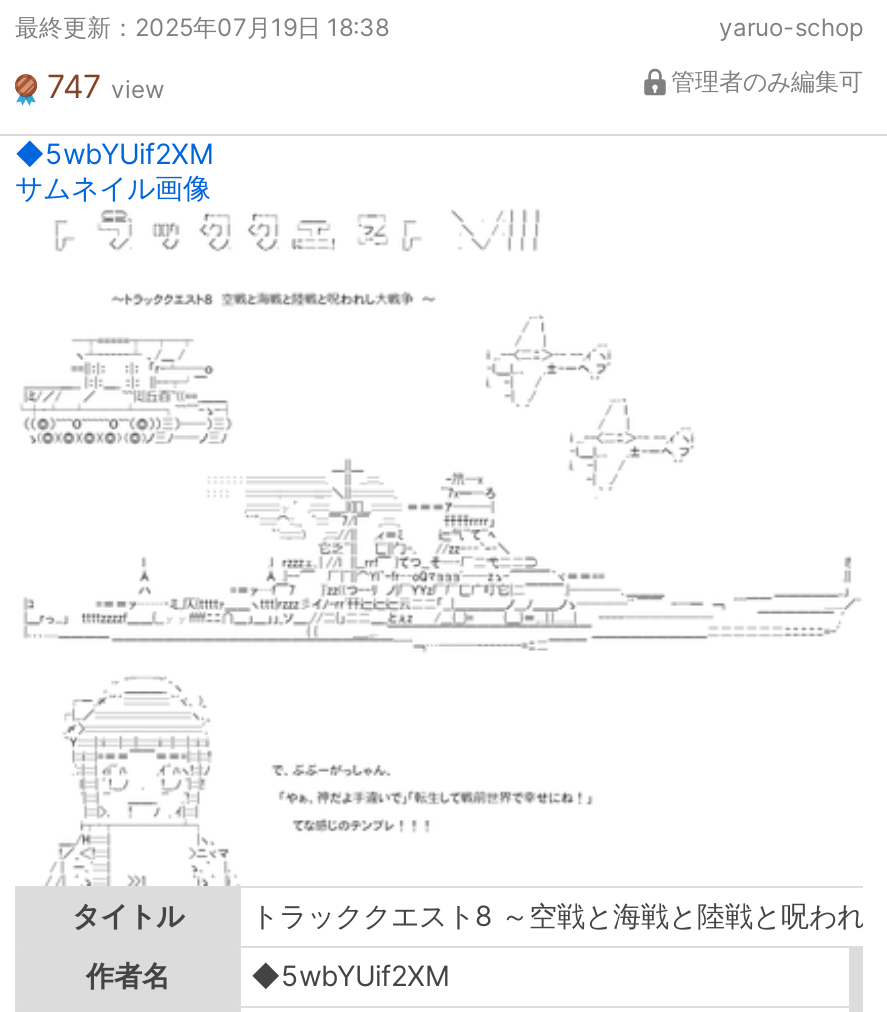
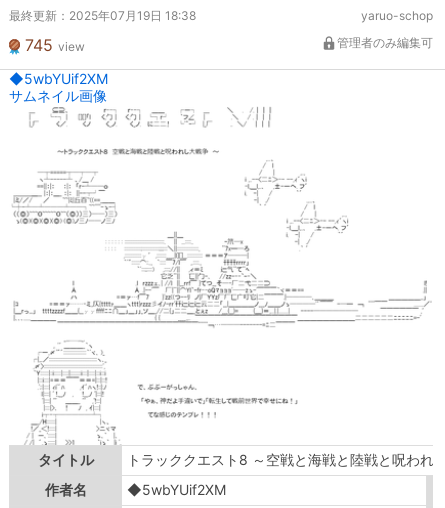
[47,66,165,106] 747 view -> [25,35,85,55] 745 view

